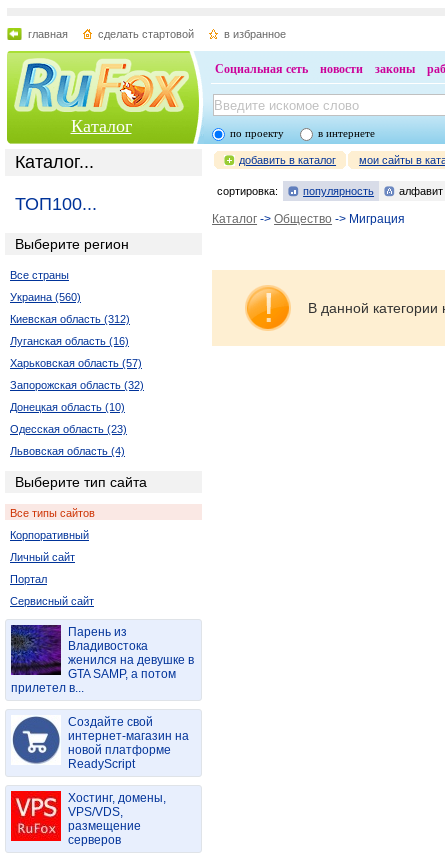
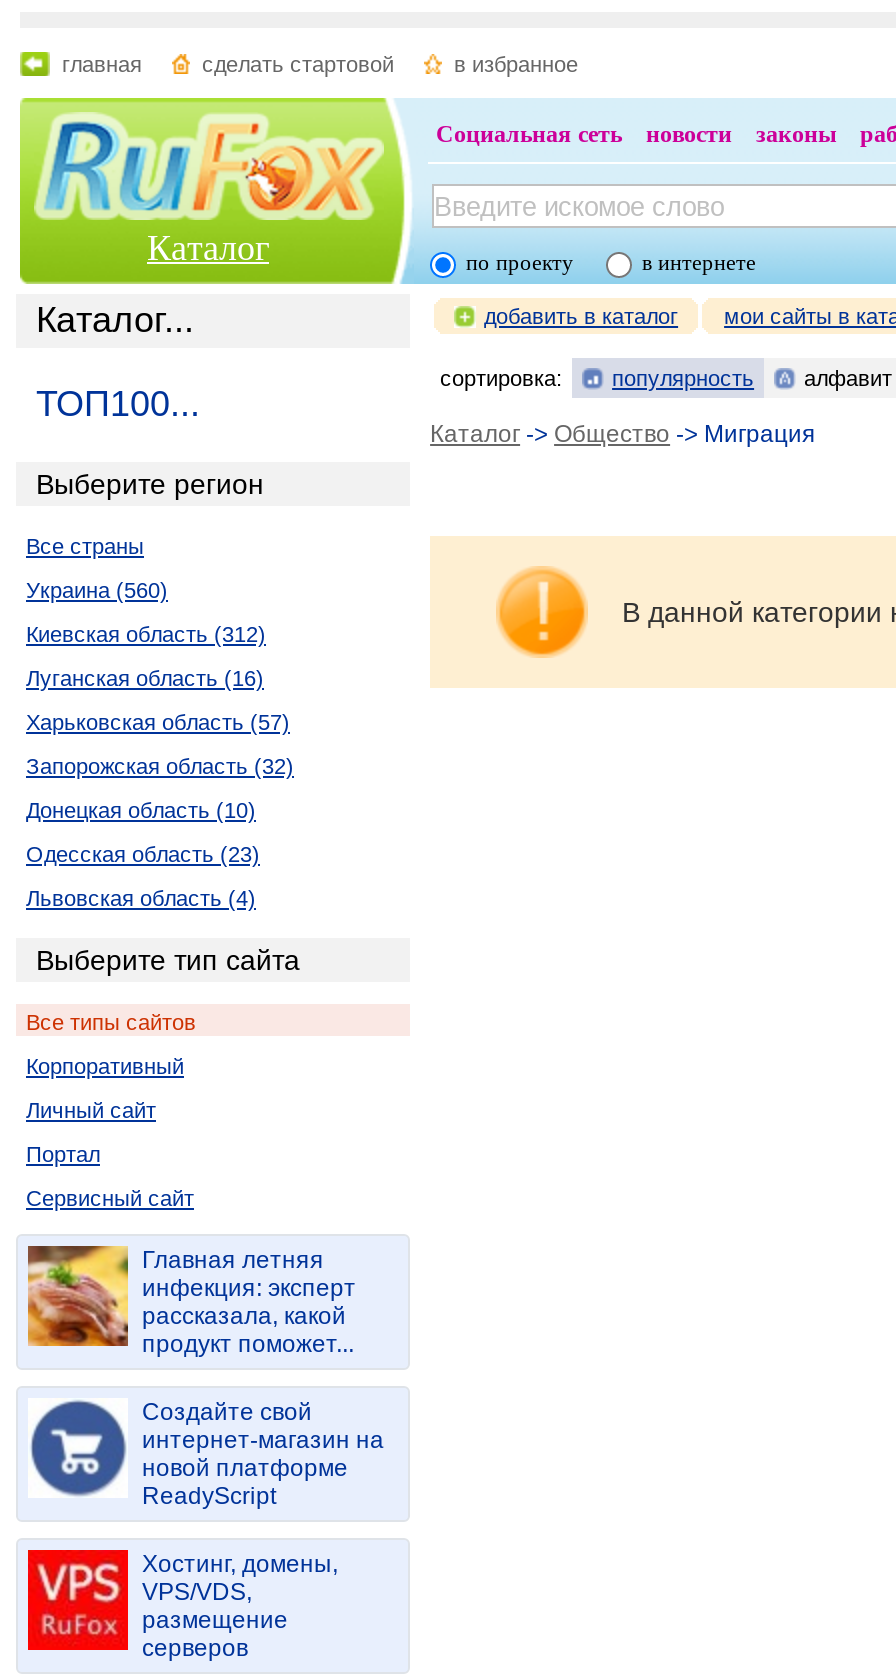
[10,624,194,695] [image] | Парень из | Владивостока | женился на девушке в | GTA SAMP, а потом | прилетел в... -> [26,1244,356,1358] [image] | Главная летняя | инфекция: эксперт | рассказала, какой | продукт поможет...

